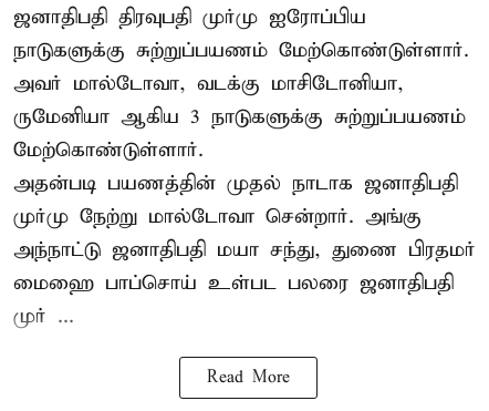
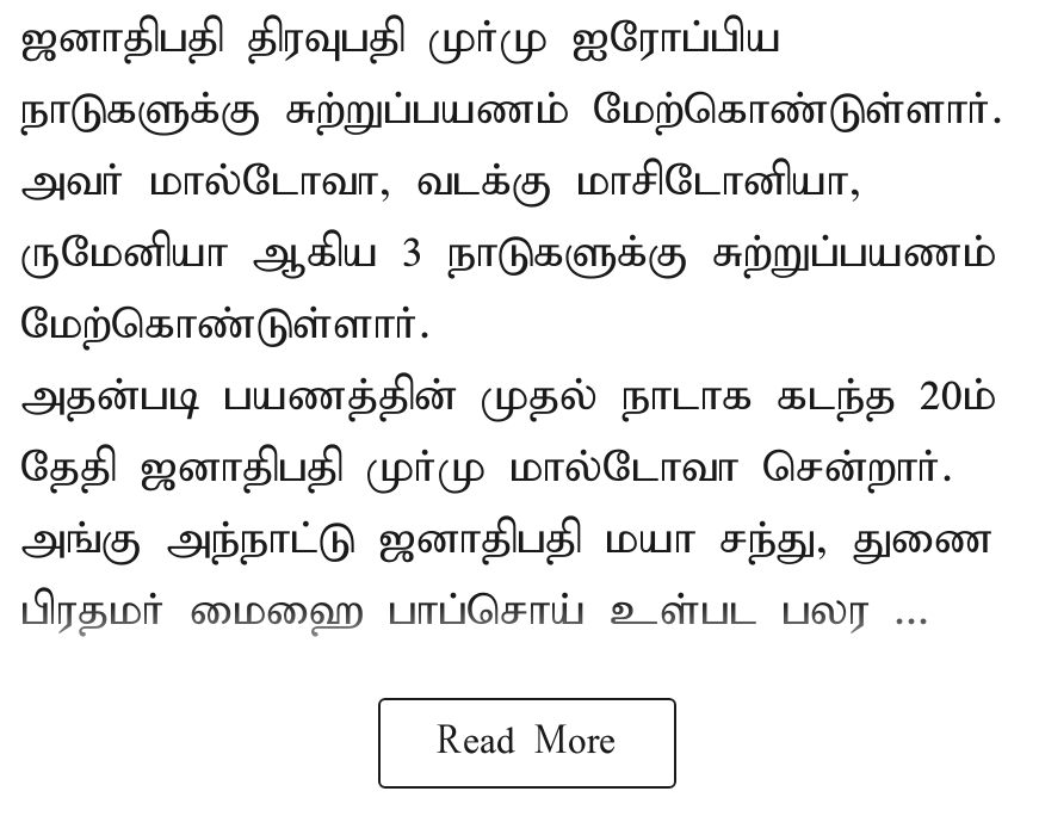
[13,171,476,329] அதன்படி பயணத்தின் முதல் நாடாக ஜனாதிபதி | முர்மு நேற்று மால்டோவா சென்றார். அங்கு | அந்நாட்டு ஜனாதிபதி மயா சந்து, துணை பிரதமர் | மைஹை பாப்சொய் உள்பட பலரை ஜனாதிபதி | முர் ... -> [20,368,996,638] அதன்படி பயணத்தின் முதல் நாடாக கடந்த 20ம் | தேதி ஜனாதிபதி முர்மு மால்டோவா சென்றார். | அங்கு அந்நாட்டு ஜனாதிபதி மயா சந்து, துணை | பிரதமர் மைஹை பாப்சொய் உள்பட பலர ...

